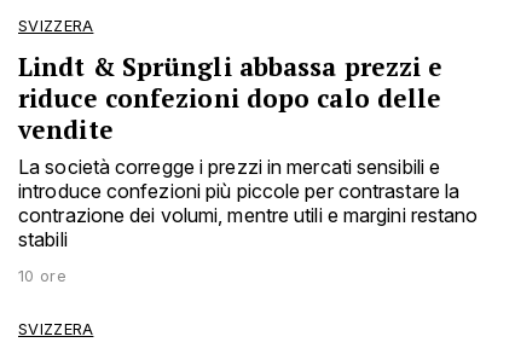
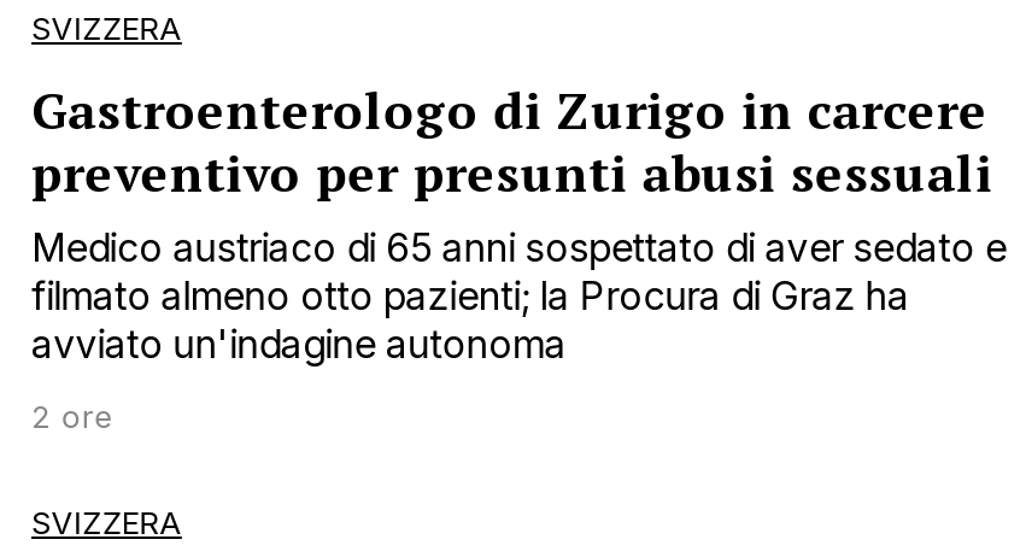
[18,50,478,252] Lindt & Sprüngli abbassa prezzi e | riduce confezioni dopo calo delle | vendite | La società corregge i prezzi in mercati sensibili e | introduce confezioni più piccole per contrastare la | contrazione dei volumi, mentre utili e margini restano | stabili -> [31,77,1007,369] Gastroenterologo di Zurigo in carcere | preventivo per presunti abusi sessuali | Medico austriaco di 65 anni sospettato di aver sedato e | filmato almeno otto pazienti; la Procura di Graz ha | avviato un'indagine autonoma
[18,268,66,286] 10 ore -> [31,400,115,436] 2 ore

